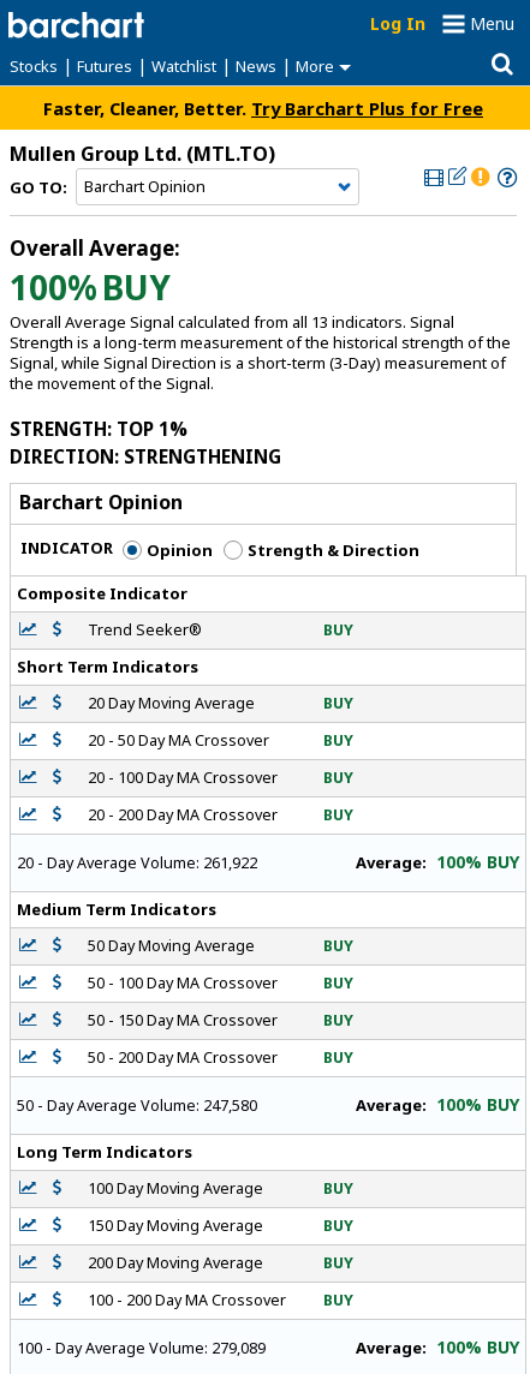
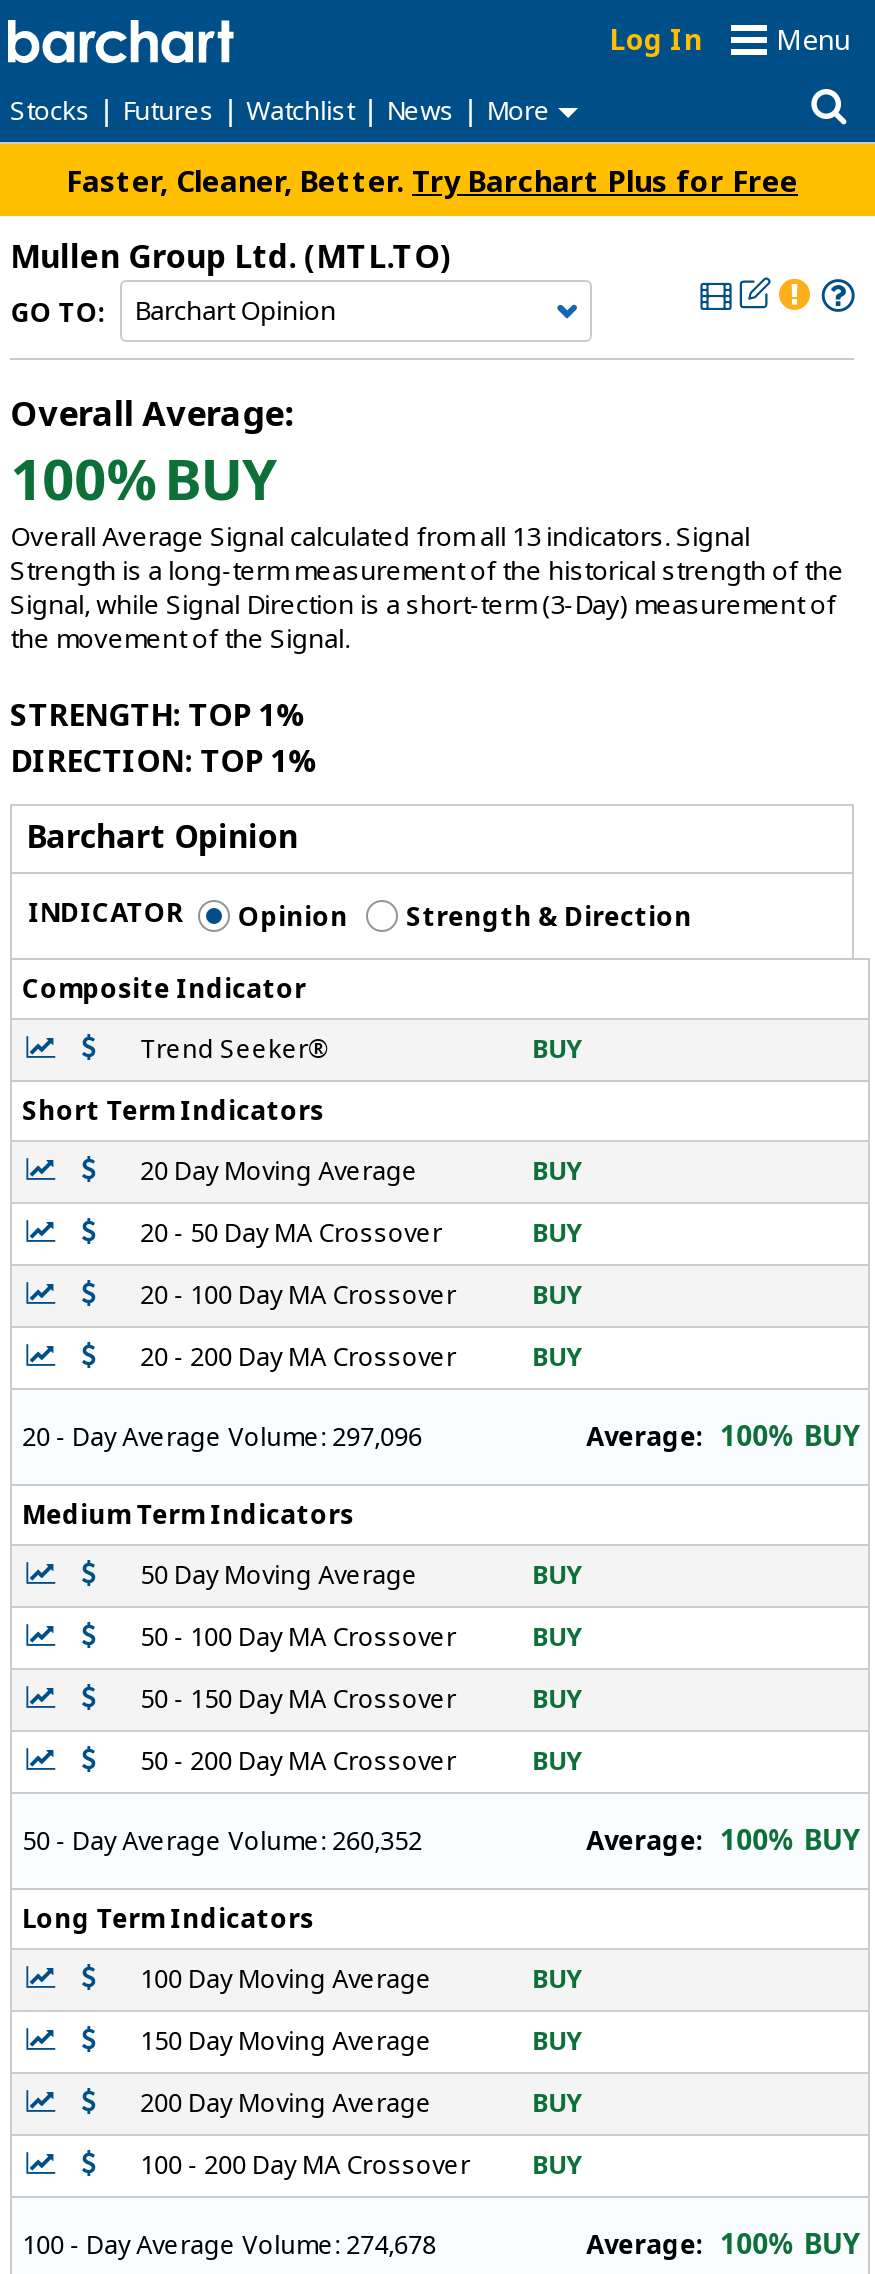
[10,444,281,469] DIRECTION: STRENGTHENING -> [10,739,318,781] DIRECTION: TOP 1%
[17,853,257,874] 20 - Day Average Volume: 261,922 -> [22,1421,422,1455] 20 - Day Average Volume: 297,096
[17,1096,257,1116] 50 - Day Average Volume: 247,580 -> [22,1825,422,1859] 50 - Day Average Volume: 260,352
[17,1338,266,1359] 100 - Day Average Volume: 279,089 -> [22,2229,436,2263] 100 - Day Average Volume: 274,678

